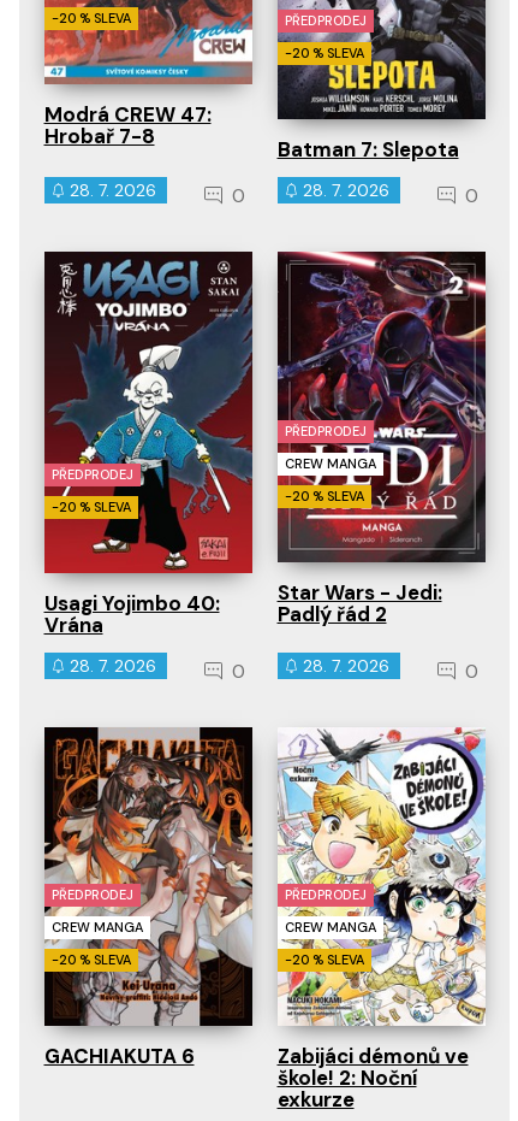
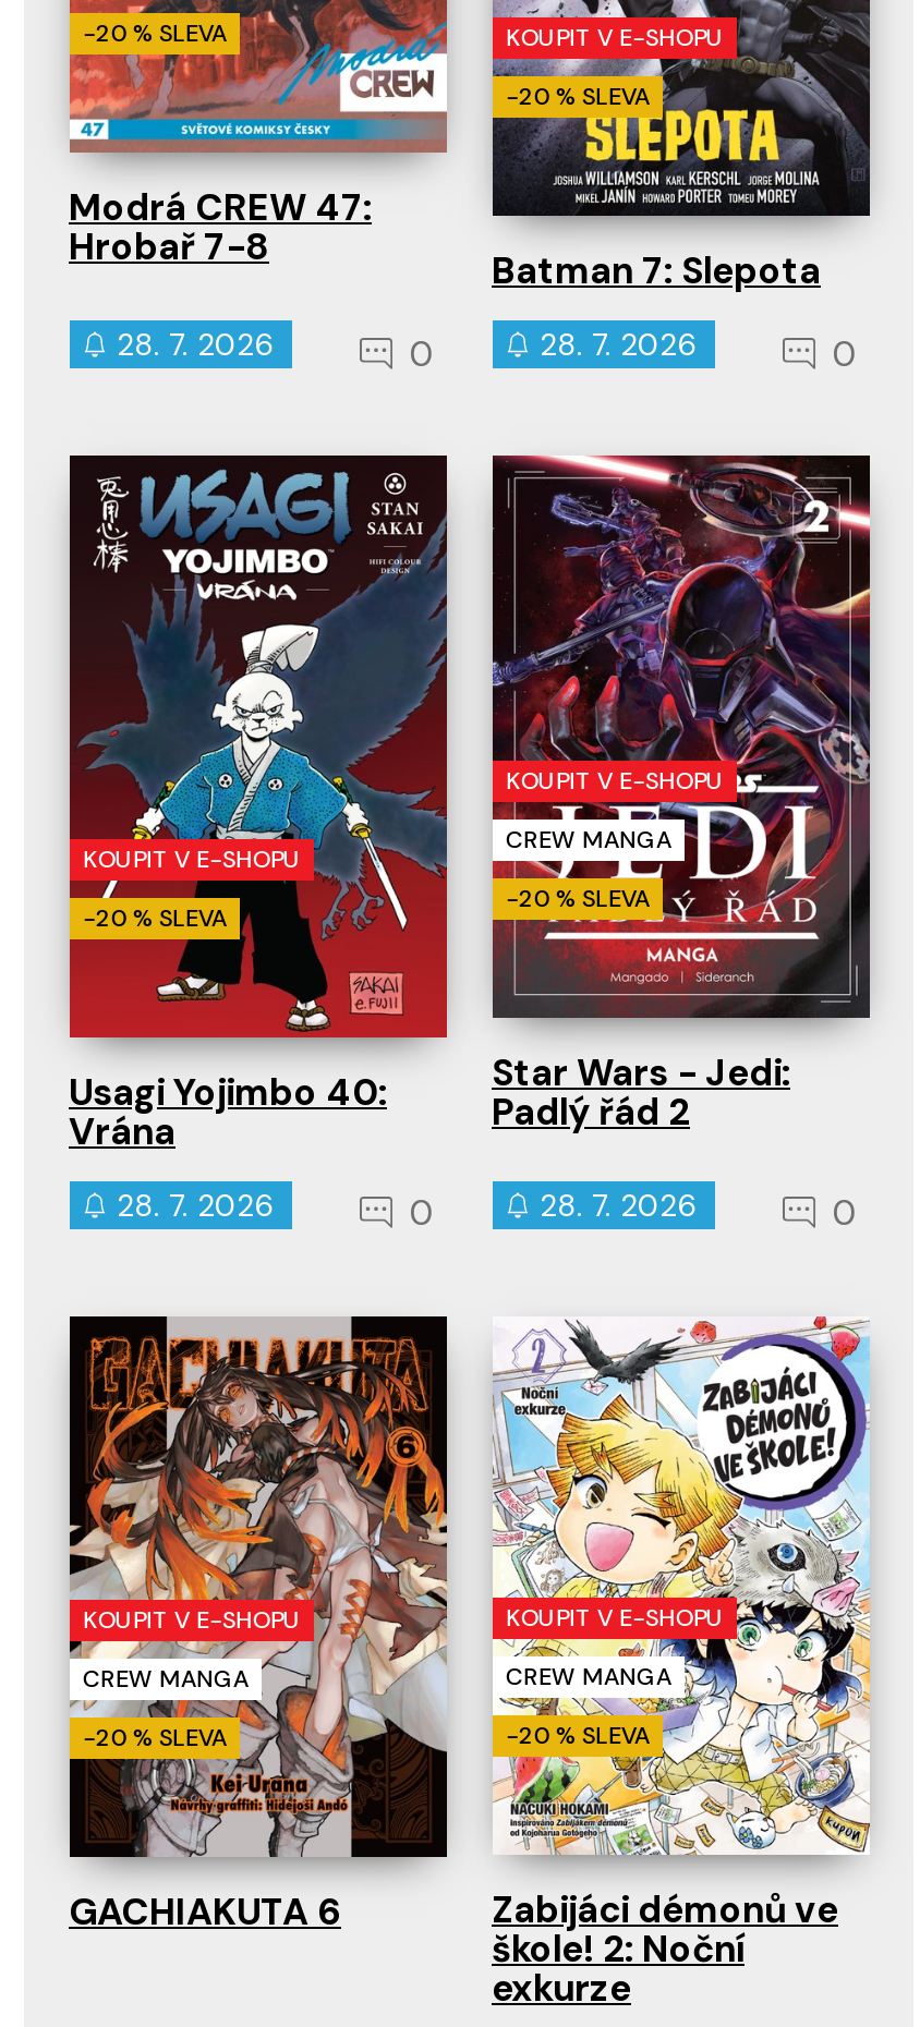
[285,12,366,29] PŘEDPRODEJ -> [506,22,724,53] KOUPIT V E-SHOPU
[285,423,366,439] PŘEDPRODEJ -> [506,764,724,795] KOUPIT V E-SHOPU
[52,466,133,483] PŘEDPRODEJ -> [83,843,301,874] KOUPIT V E-SHOPU
[52,886,133,903] PŘEDPRODEJ -> [83,1603,301,1634] KOUPIT V E-SHOPU
[285,886,366,903] PŘEDPRODEJ -> [506,1602,724,1633] KOUPIT V E-SHOPU

